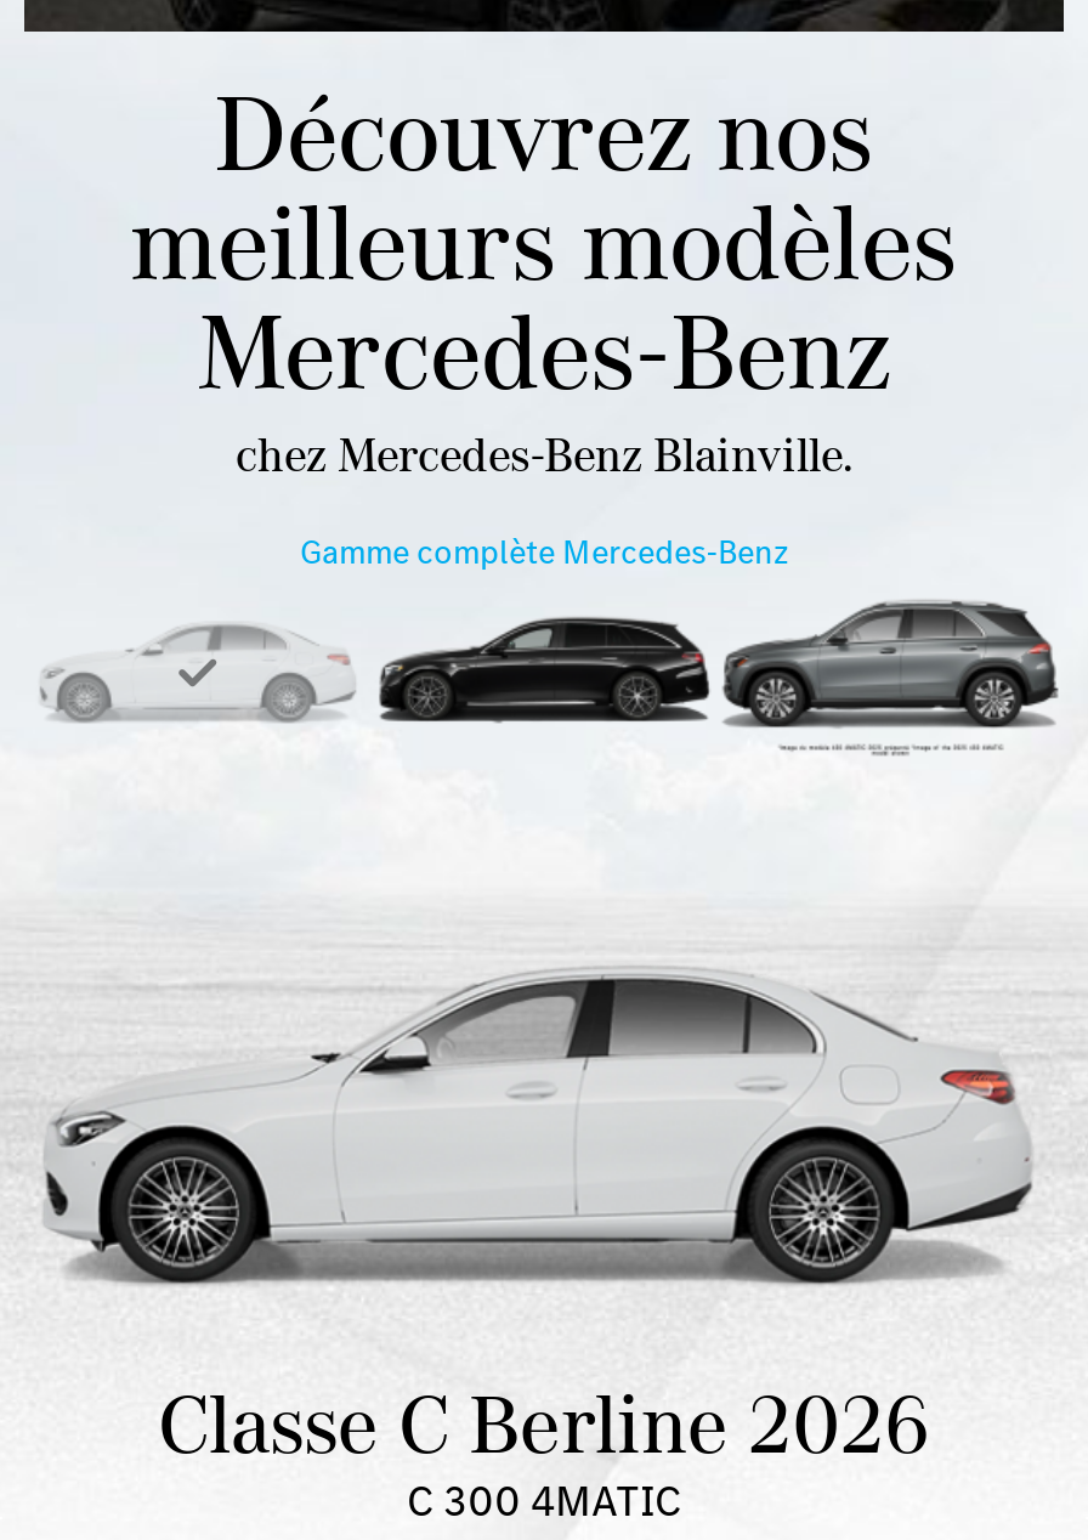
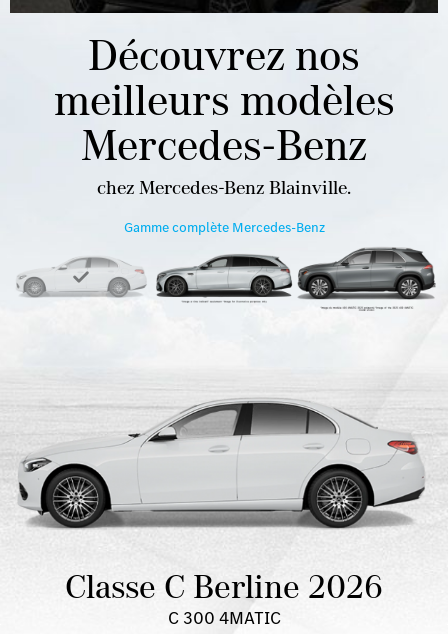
[386,622,707,707] [image] -> [157,257,291,291] [image]

